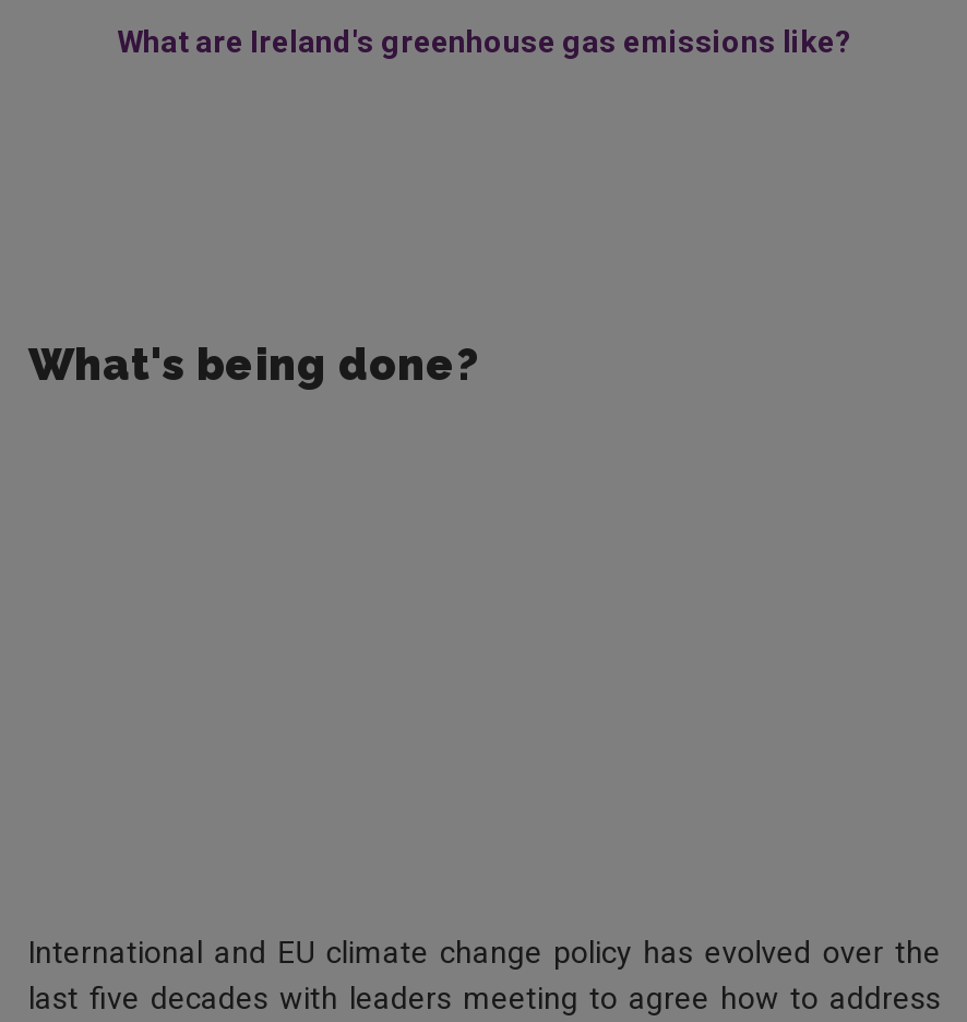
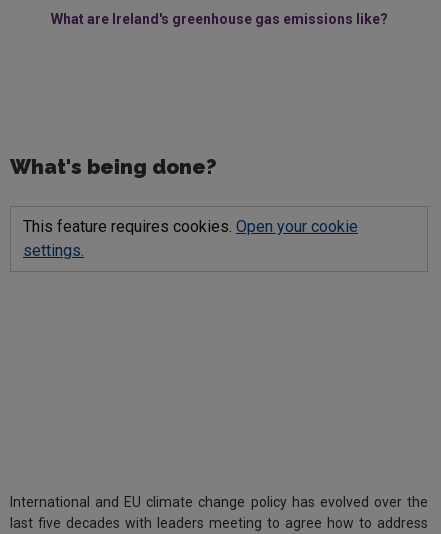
none -> [23,217,358,260] This feature requires cookies. Open your cookie | settings.

